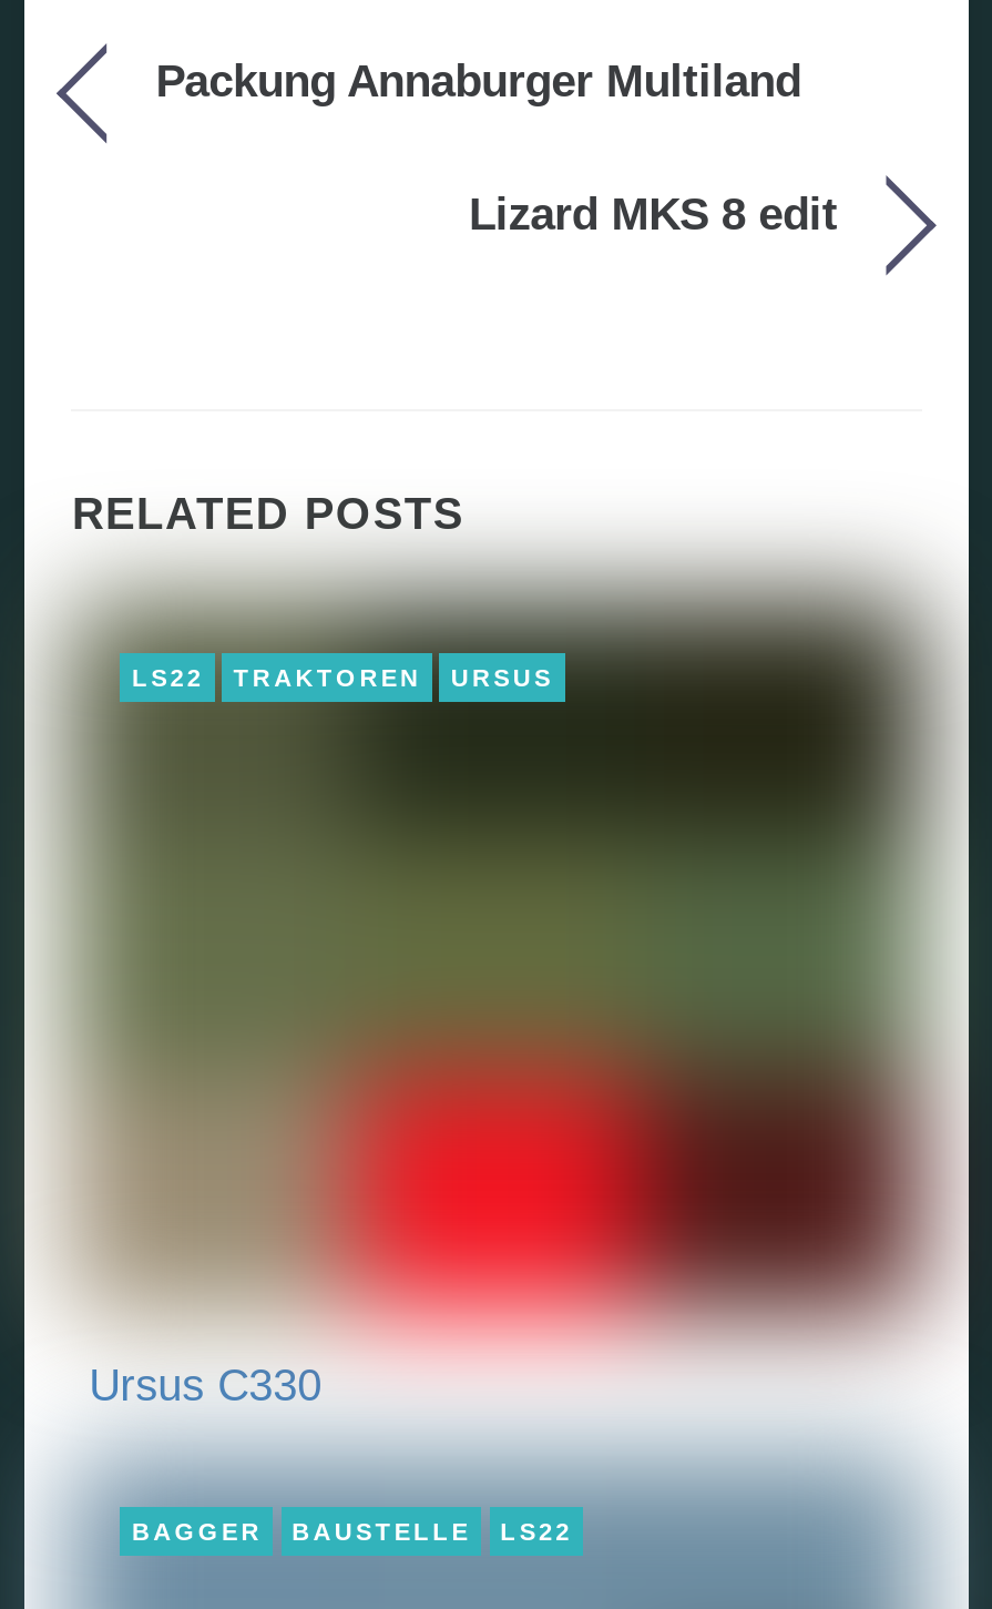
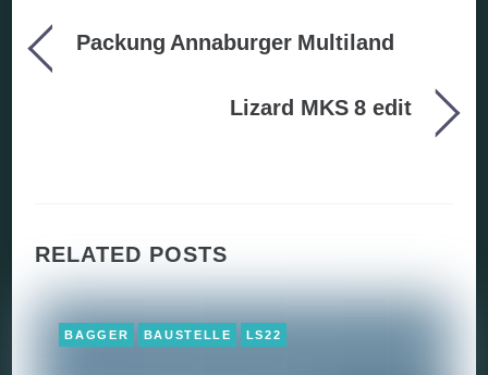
[38,558,962,1376] [image] | LS22 | TRAKTOREN | URSUS -> none
[89,1360,322,1409] Ursus C330 -> none

